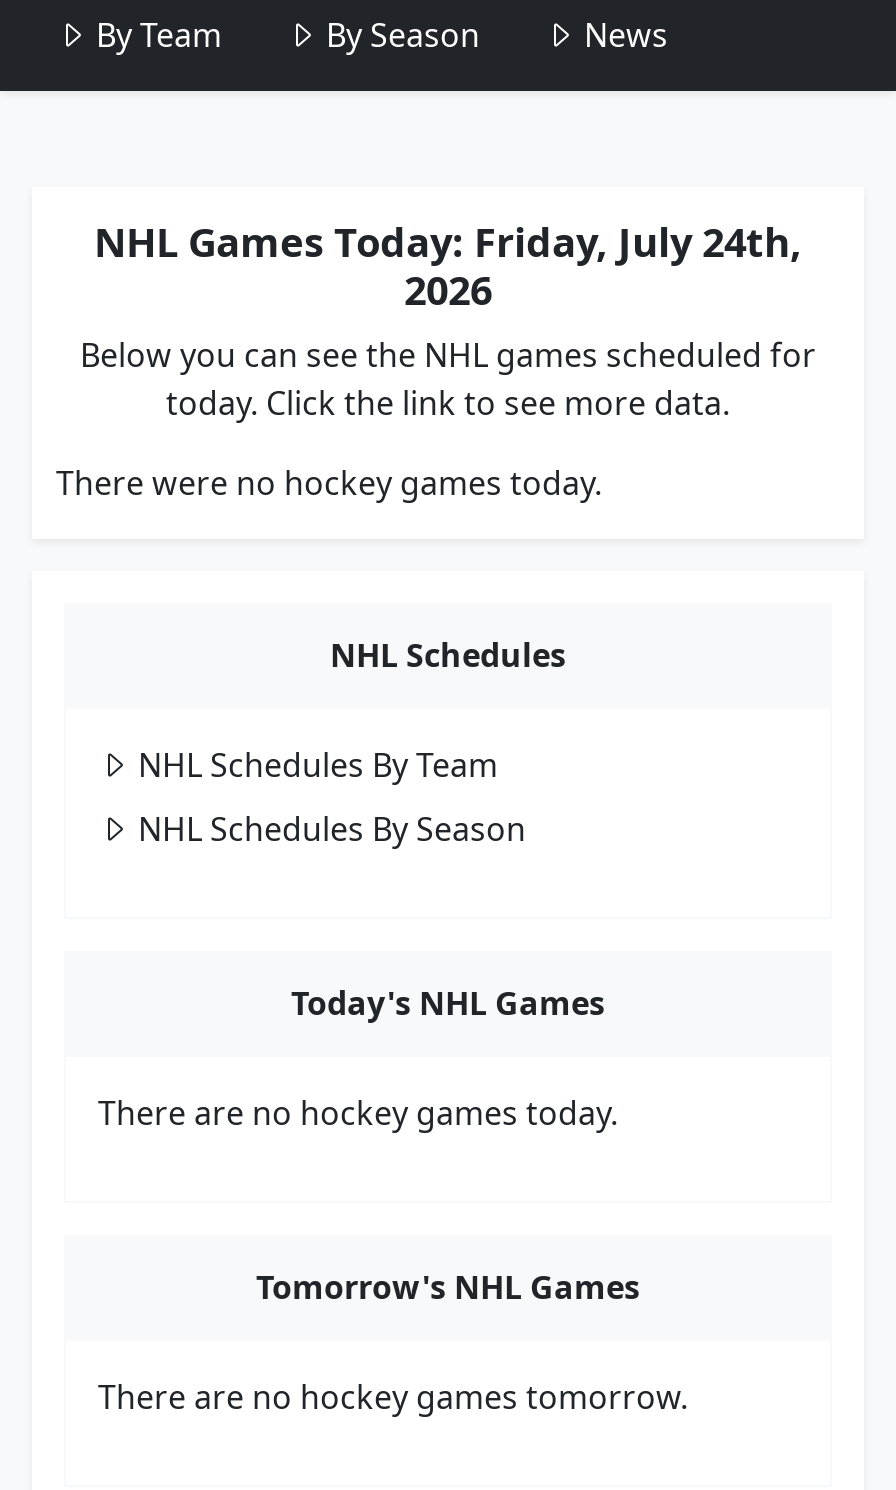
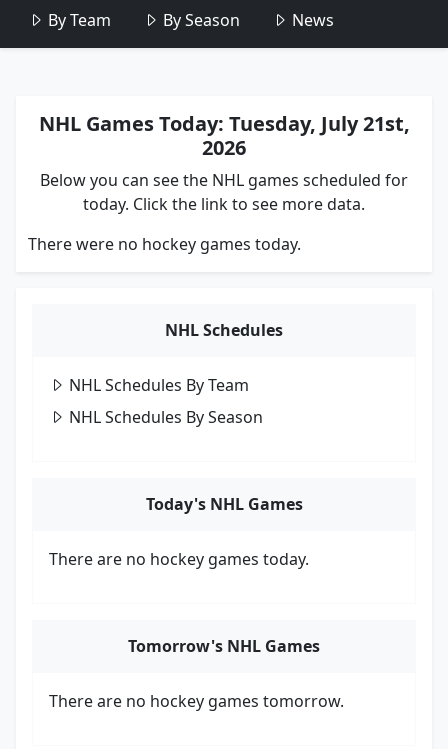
[94,215,802,269] NHL Games Today: Friday, July 24th, -> [38,110,409,137] NHL Games Today: Tuesday, July 21st,

